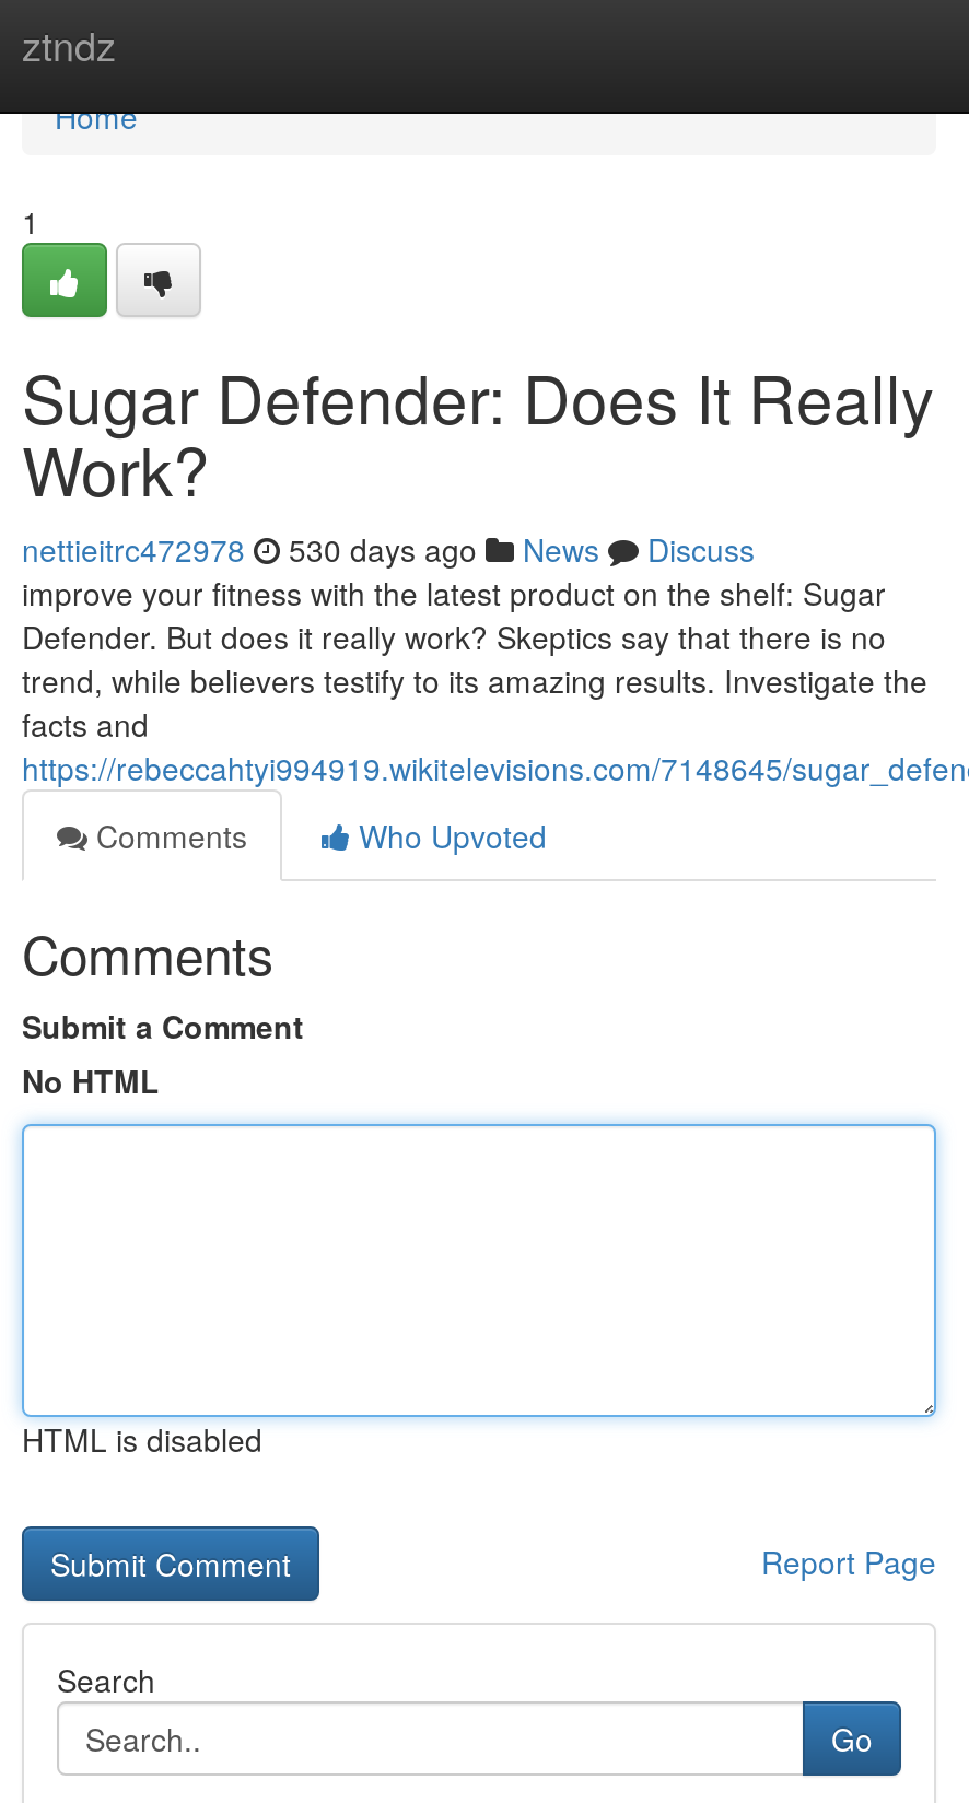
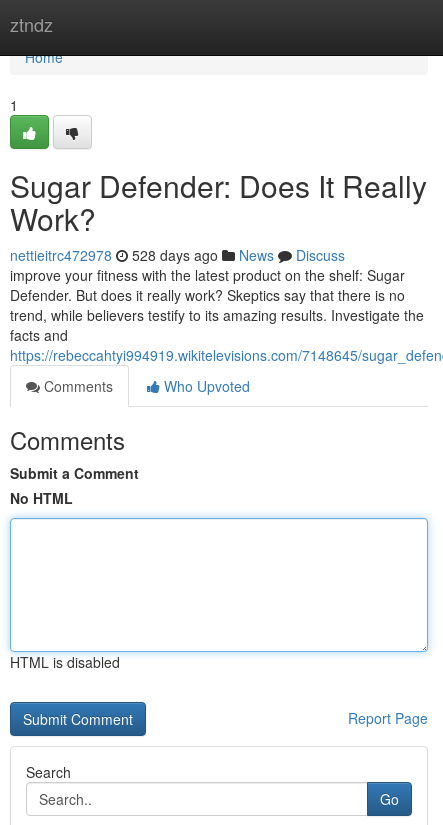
[22,527,755,571] nettieitrc472978 530 days ago News Discuss -> [10,245,345,265] nettieitrc472978 528 days ago News Discuss

